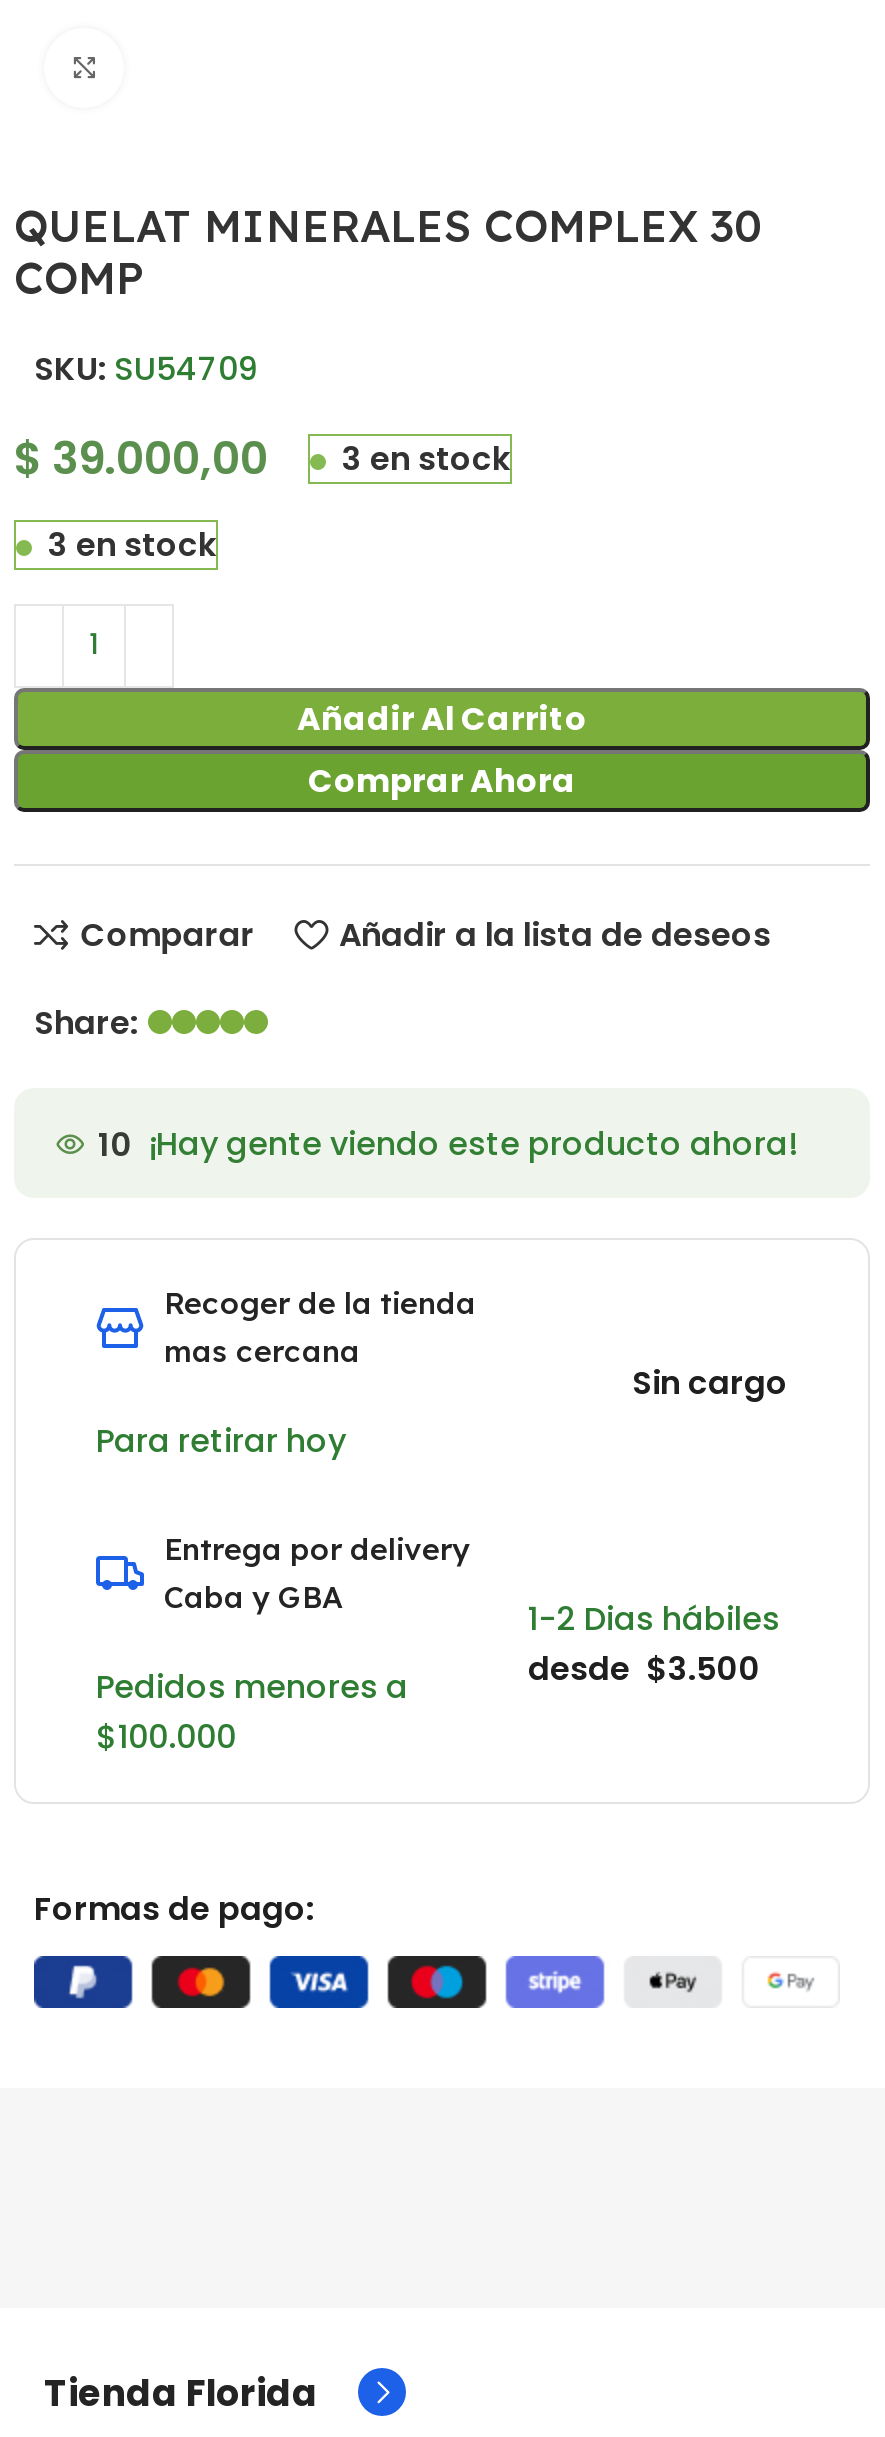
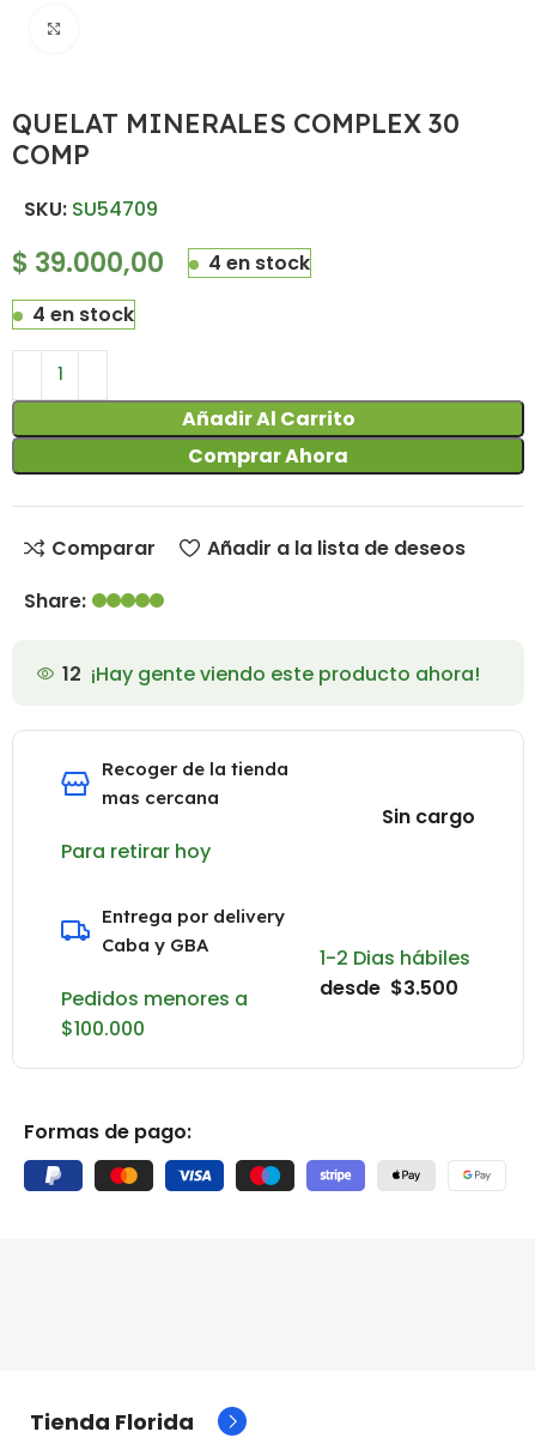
[14,428,510,490] $39.000,00 3 en stock -> [12,244,310,282] $39.000,00 4 en stock
[48,522,216,568] 3 en stock -> [32,301,134,328] 4 en stock
[98,1121,798,1167] 10 ¡Hay gente viendo este producto ahora! -> [62,660,480,687] 12 ¡Hay gente viendo este producto ahora!

